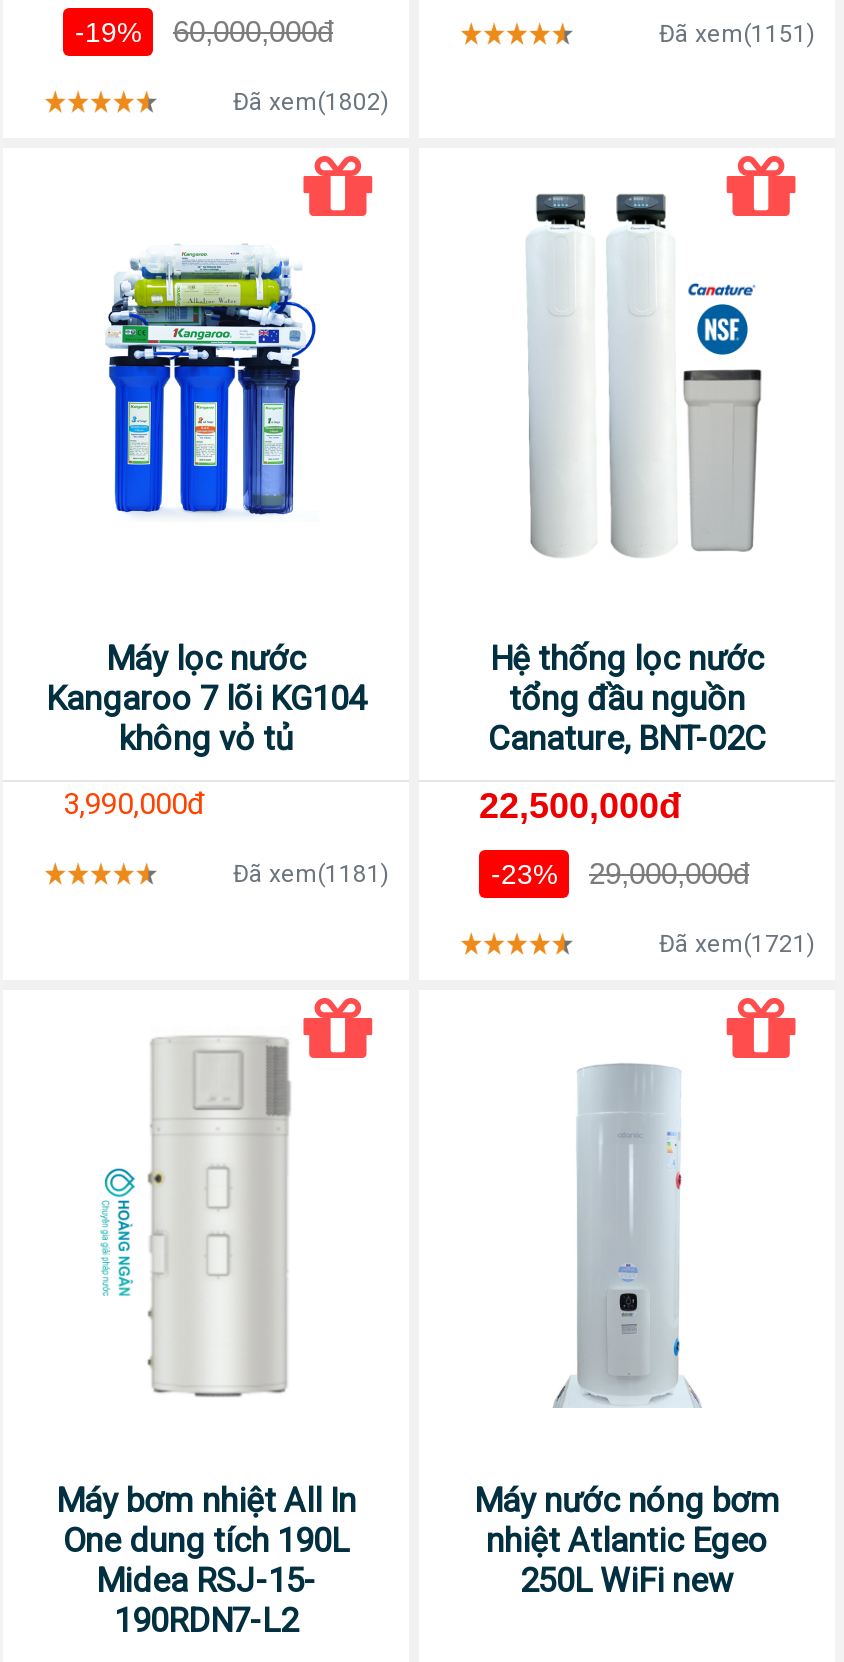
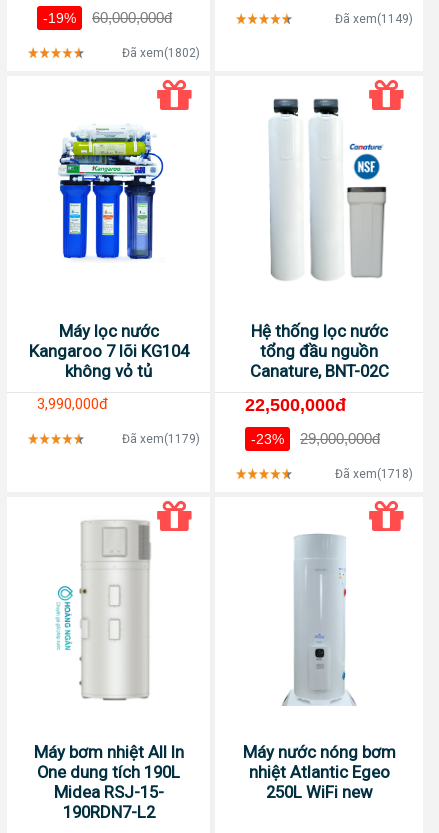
[659,19,815,47] Đã xem(1151) -> [335,12,413,26] Đã xem(1149)
[233,861,389,889] Đã xem(1181) -> [122,432,200,446] Đã xem(1179)
[659,930,815,958] Đã xem(1721) -> [335,467,413,481] Đã xem(1718)

